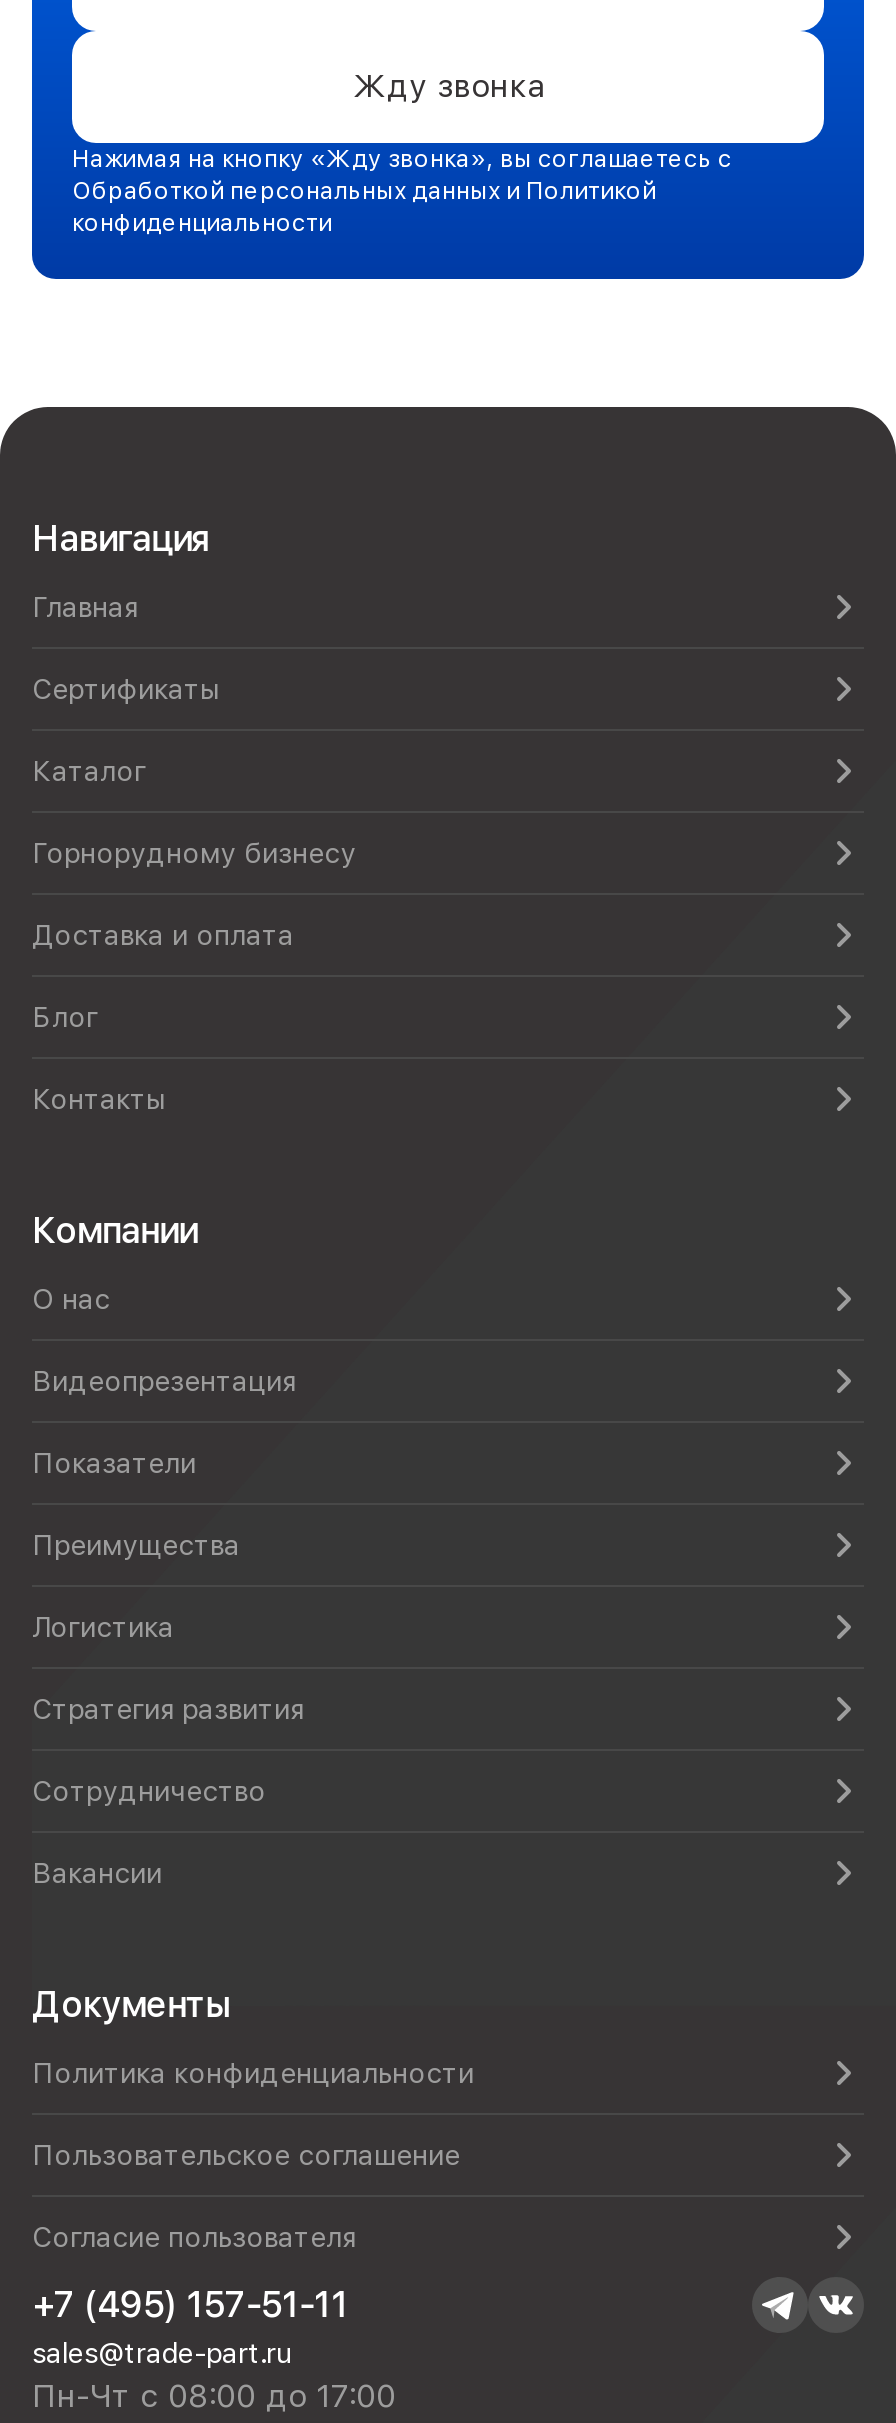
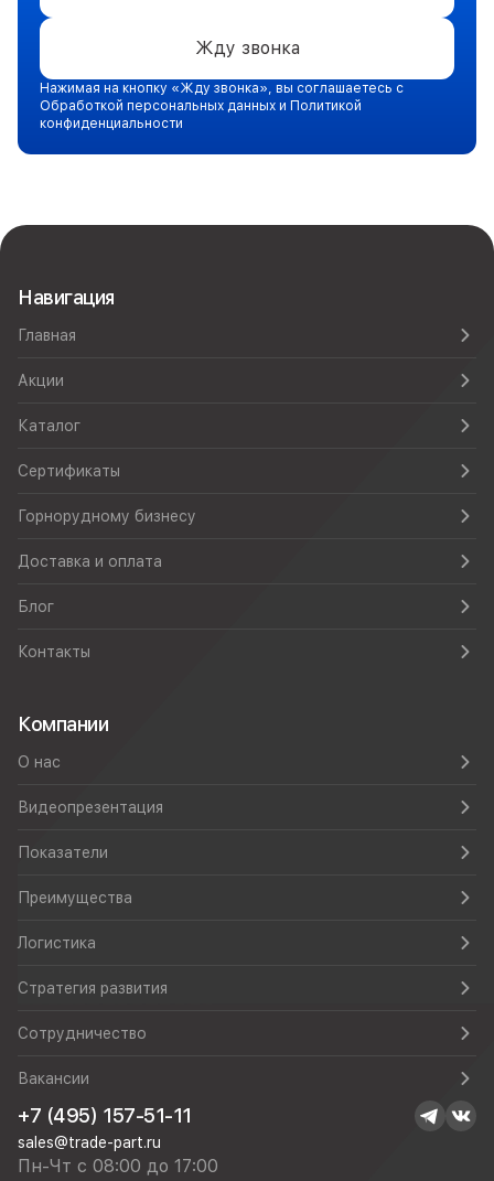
none -> [18,372,64,389] Акции
moved [32,673,218,705] -> [18,462,120,480]: Сертификаты
moved [32,837,356,1889] -> [18,507,196,1087]: Горнорудному бизнесу | Доставка и оплата | Блог | ... | Сотрудничество | Вакансии
[32,1983,474,2253] Документы | Политика конфиденциальности | Пользовательское соглашение | Согласие пользователя -> none

